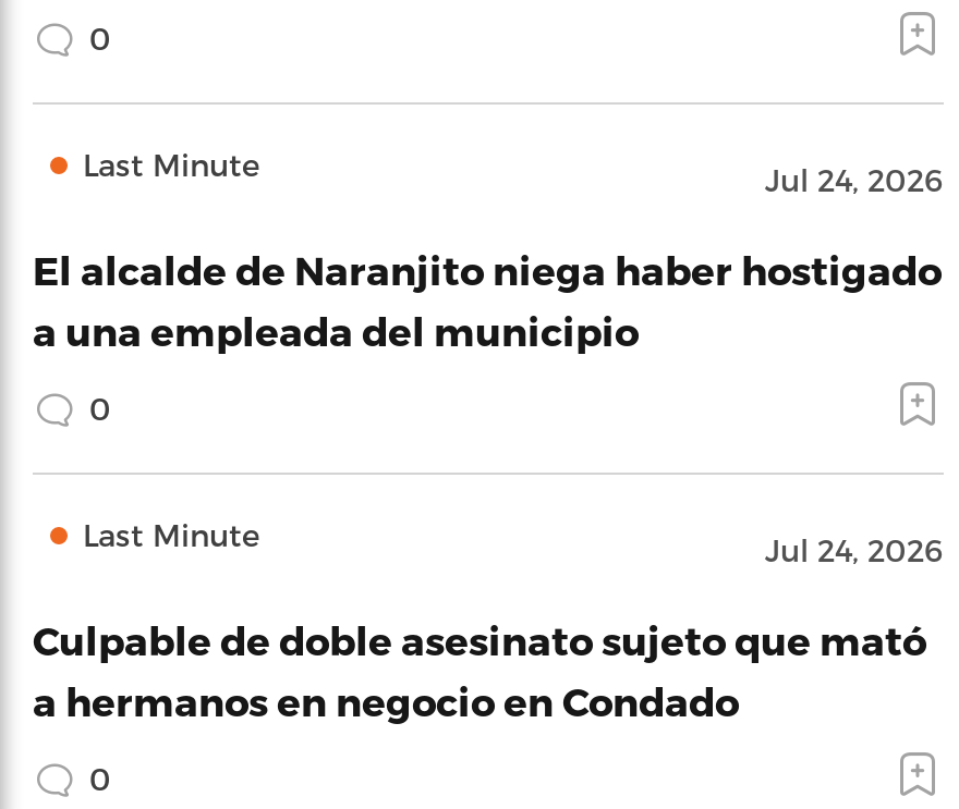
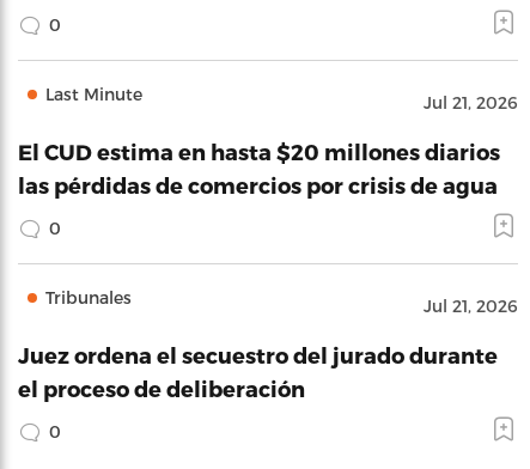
[765,161,944,198] Jul 24, 2026 -> [424,92,518,112] Jul 21, 2026
[33,246,942,353] El alcalde de Naranjito niega haber hostigado | a una empleada del municipio -> [18,139,500,197] El CUD estima en hasta $20 millones diarios | las pérdidas de comercios por crisis de agua
[83,516,944,568] Last Minute | Jul 24, 2026 -> [45,287,518,316] Tribunales | Jul 21, 2026
[33,616,926,723] Culpable de doble asesinato sujeto que mató | a hermanos en negocio en Condado -> [18,342,498,401] Juez ordena el secuestro del jurado durante | el proceso de deliberación

